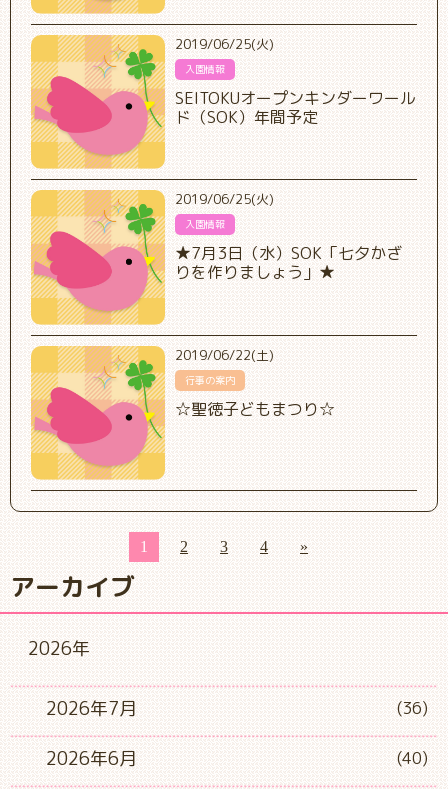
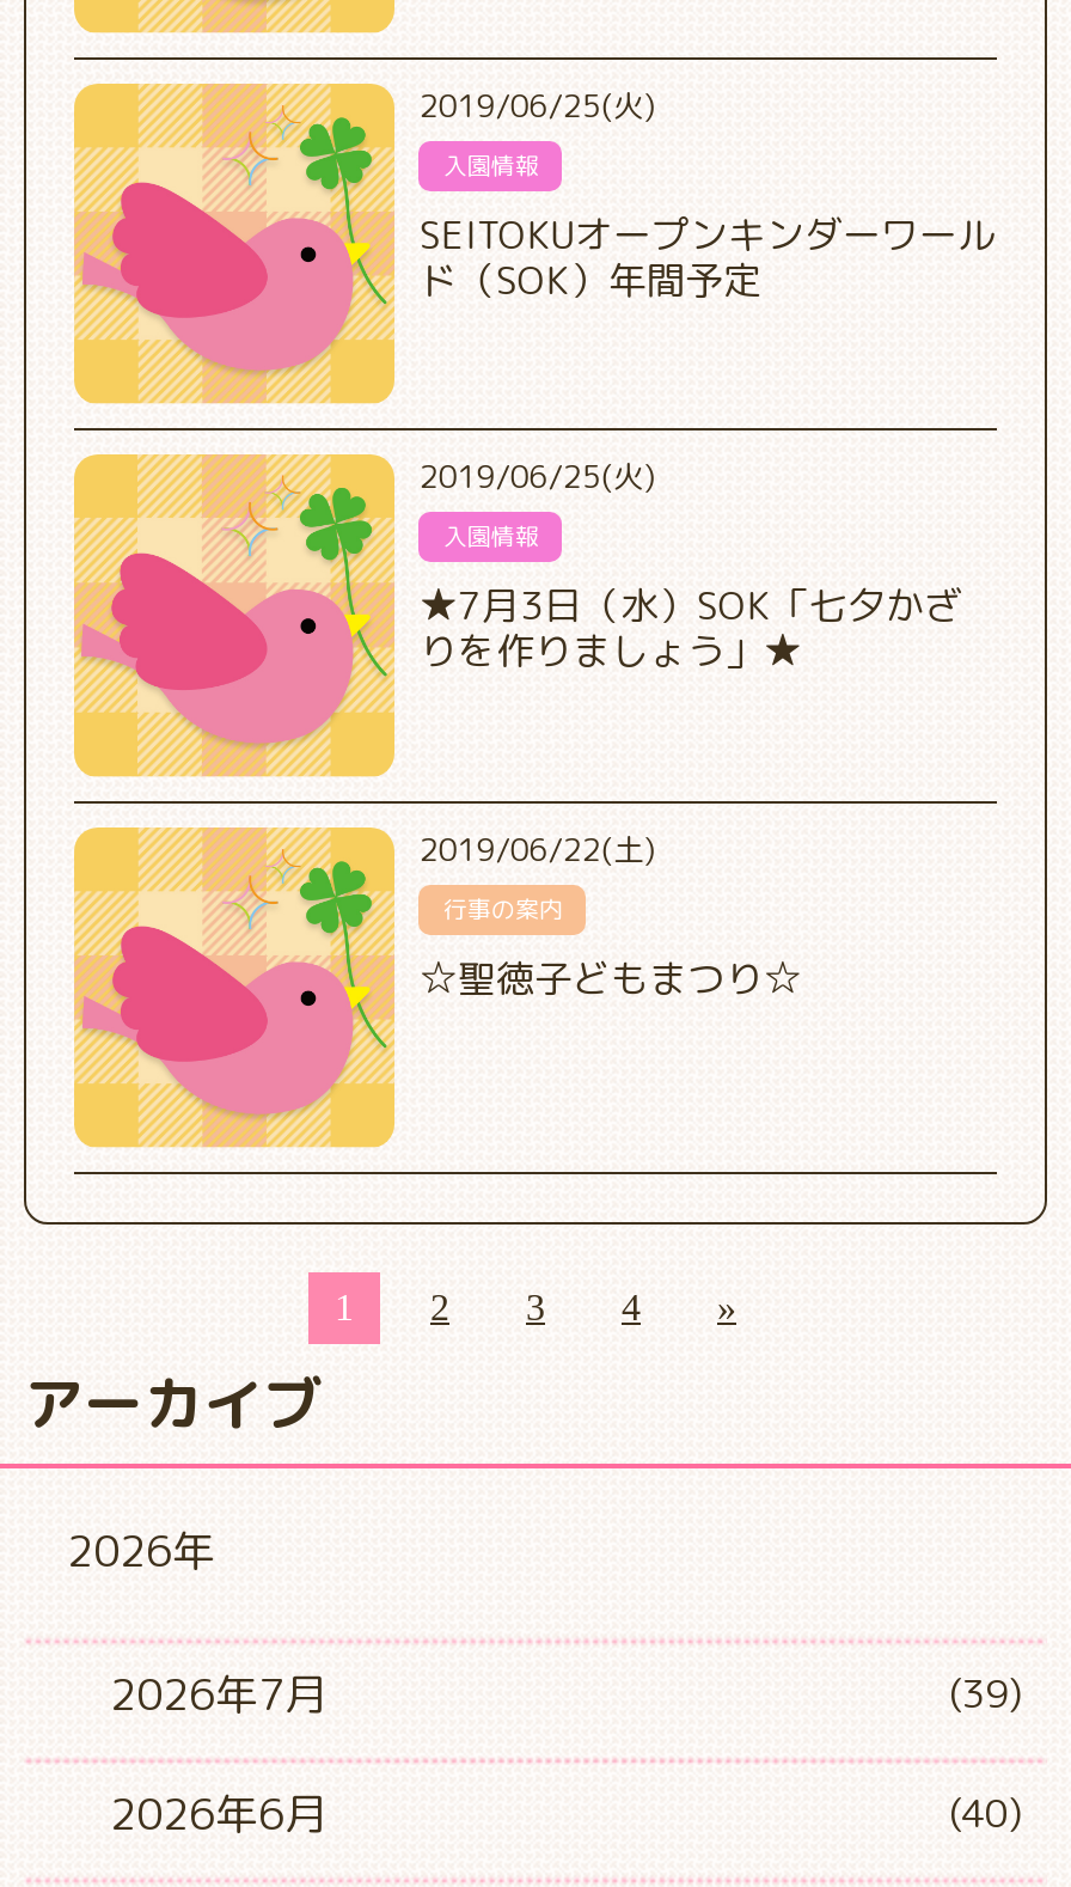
[393,697,428,719] (36) -> [940,1668,1023,1721] (39)

